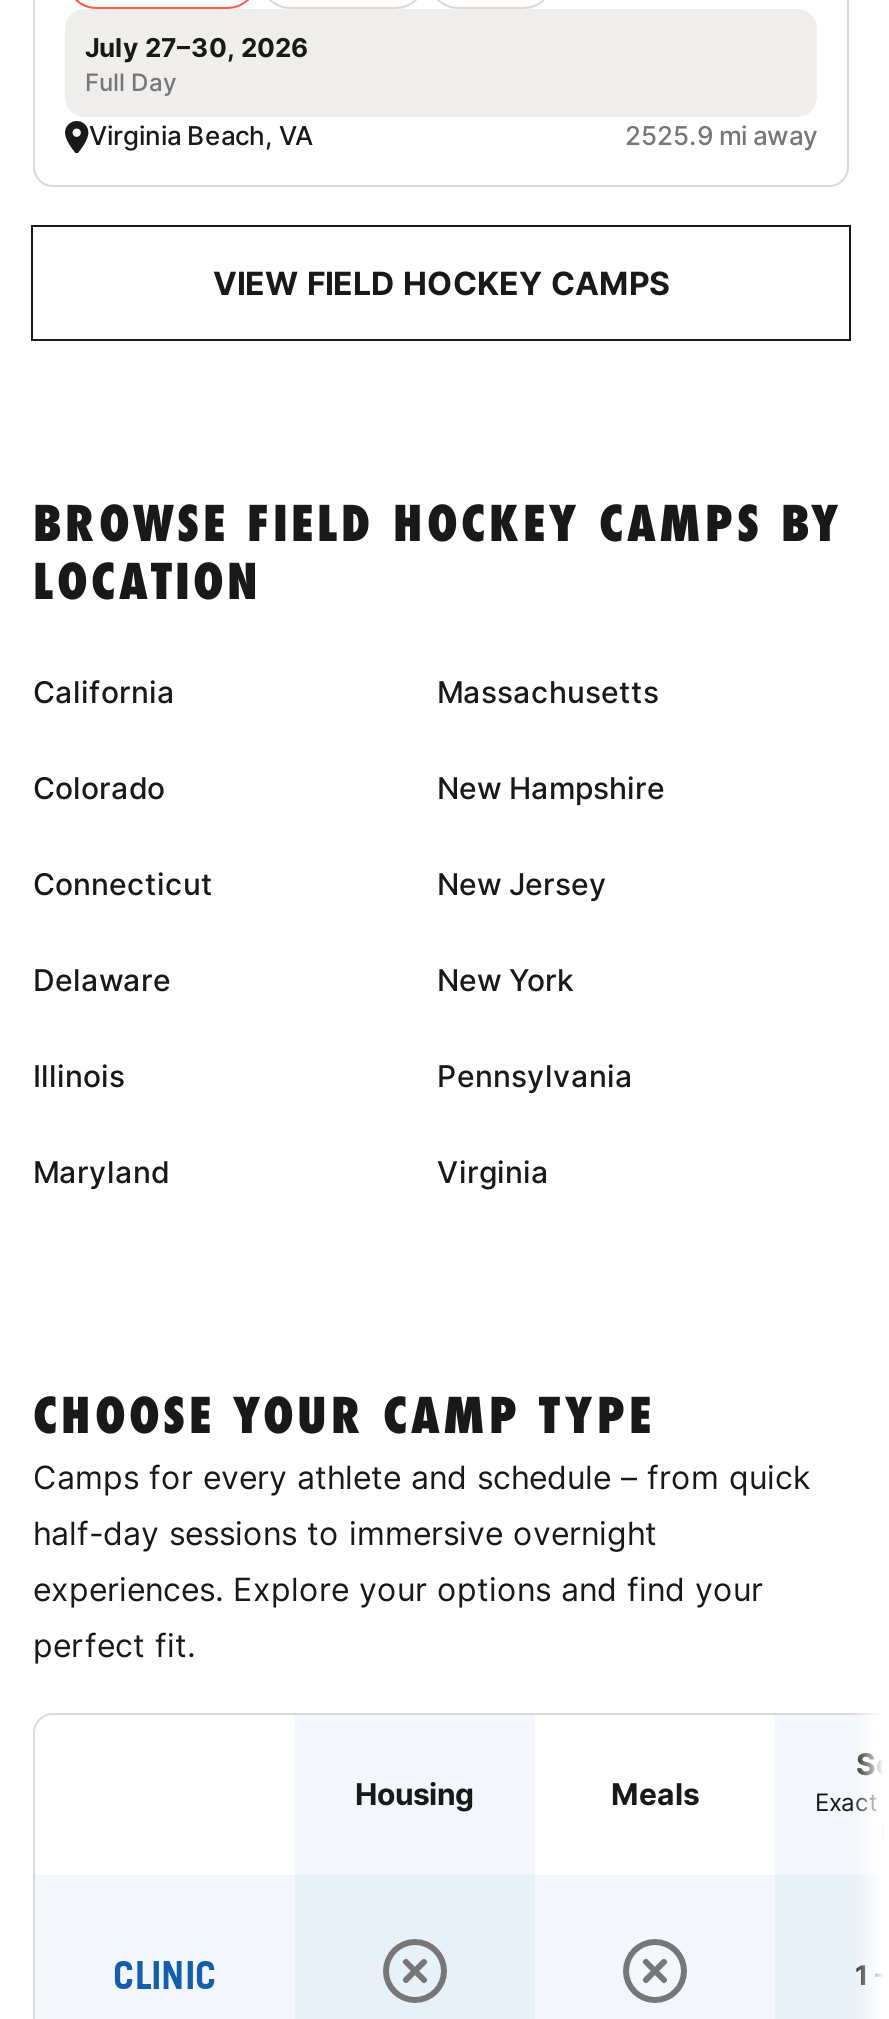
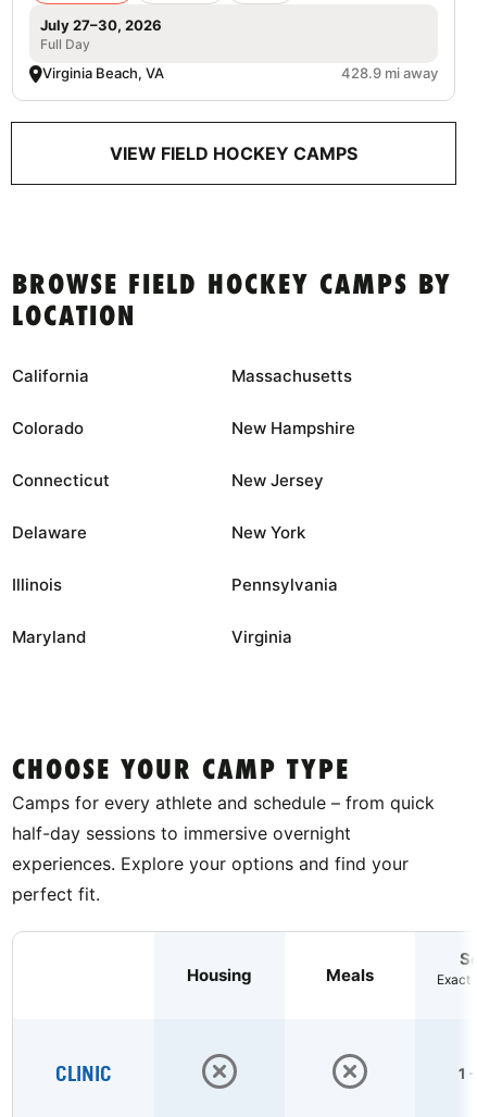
[625,119,817,151] 2525.9 mi away -> [341,65,438,82] 428.9 mi away

